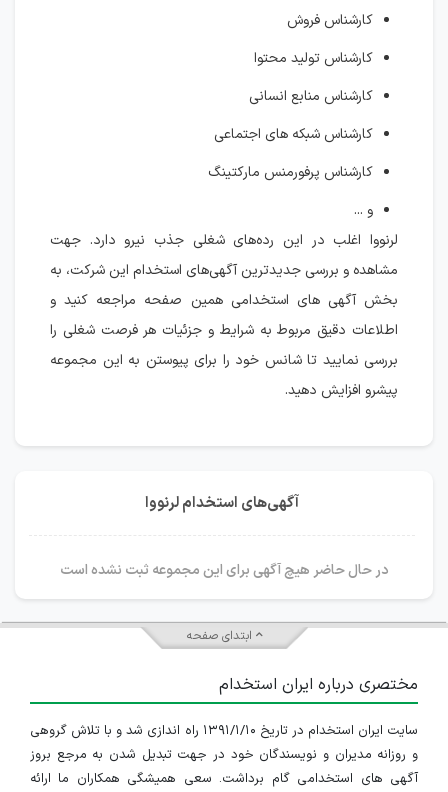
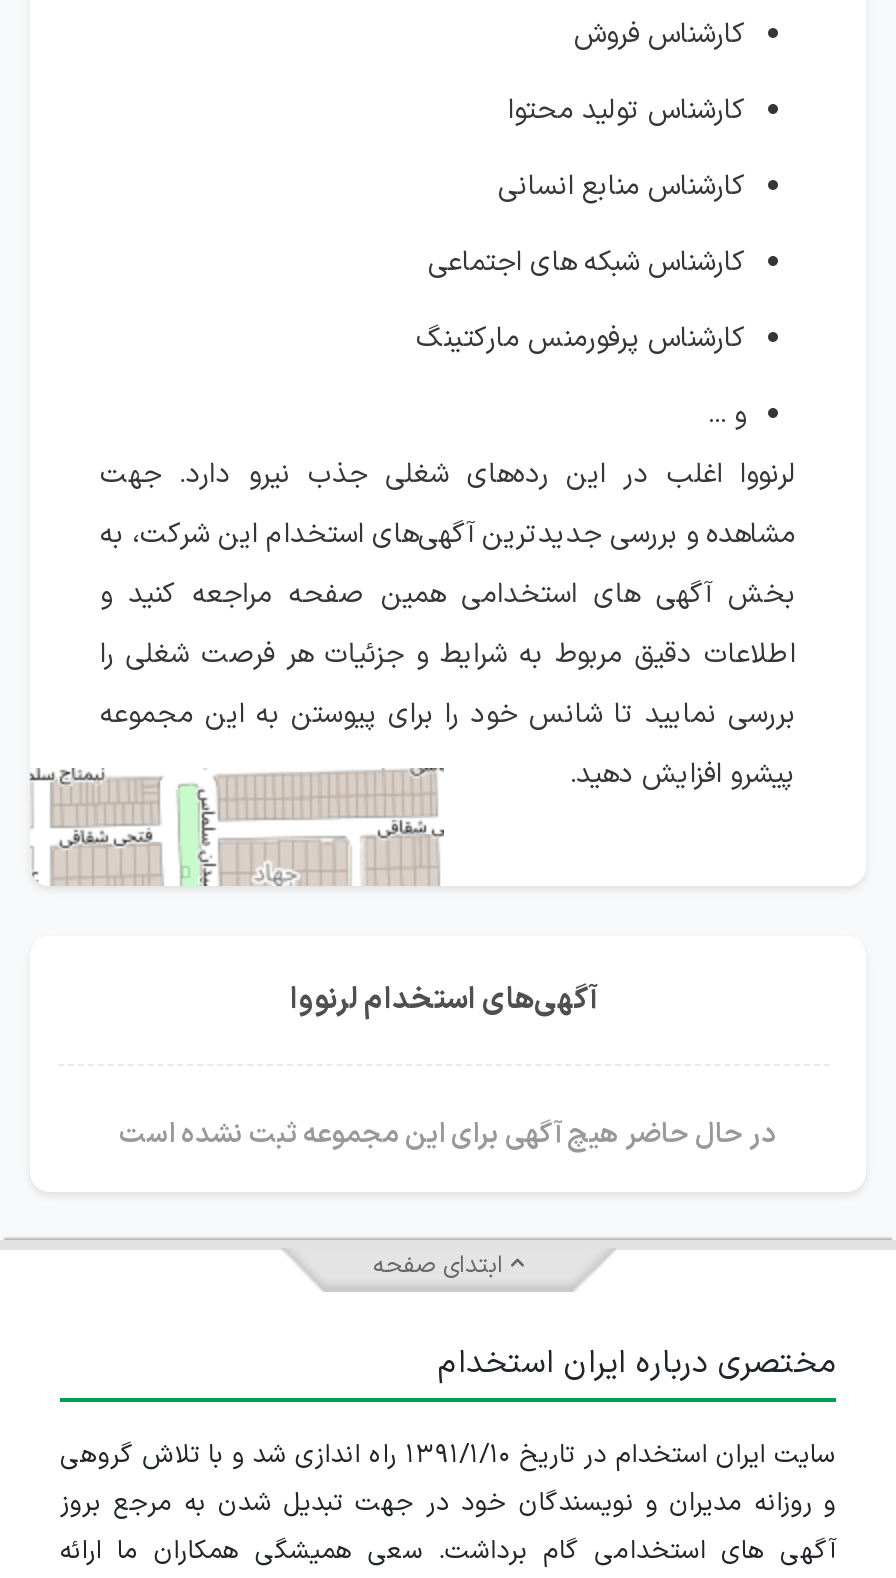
none -> [28,766,446,888] [image]

